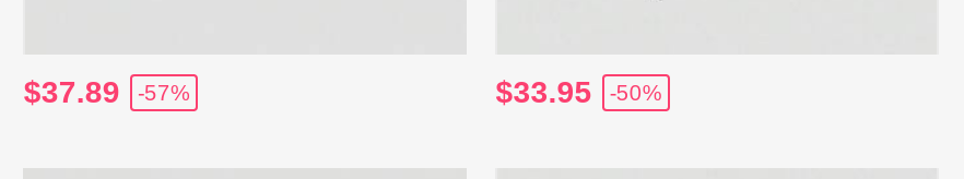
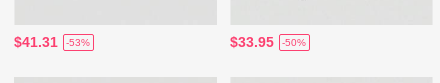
[24,74,120,109] $37.89 -> [14,34,58,50] $41.31
[138,81,190,105] -57% -> [66,37,90,48] -53%

